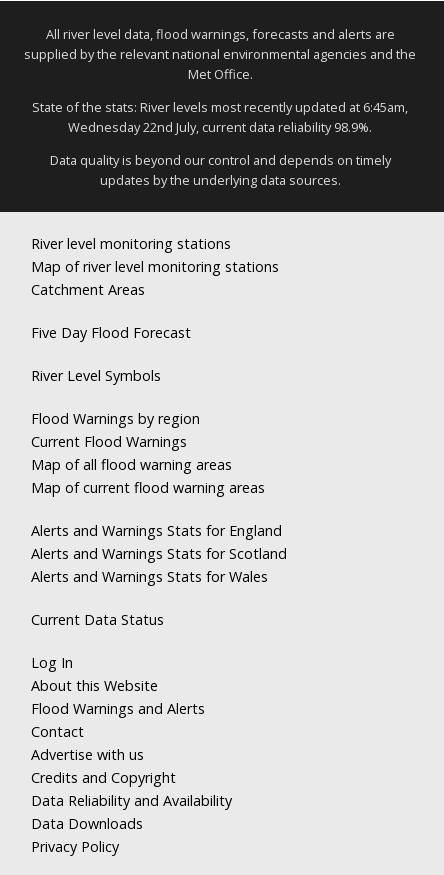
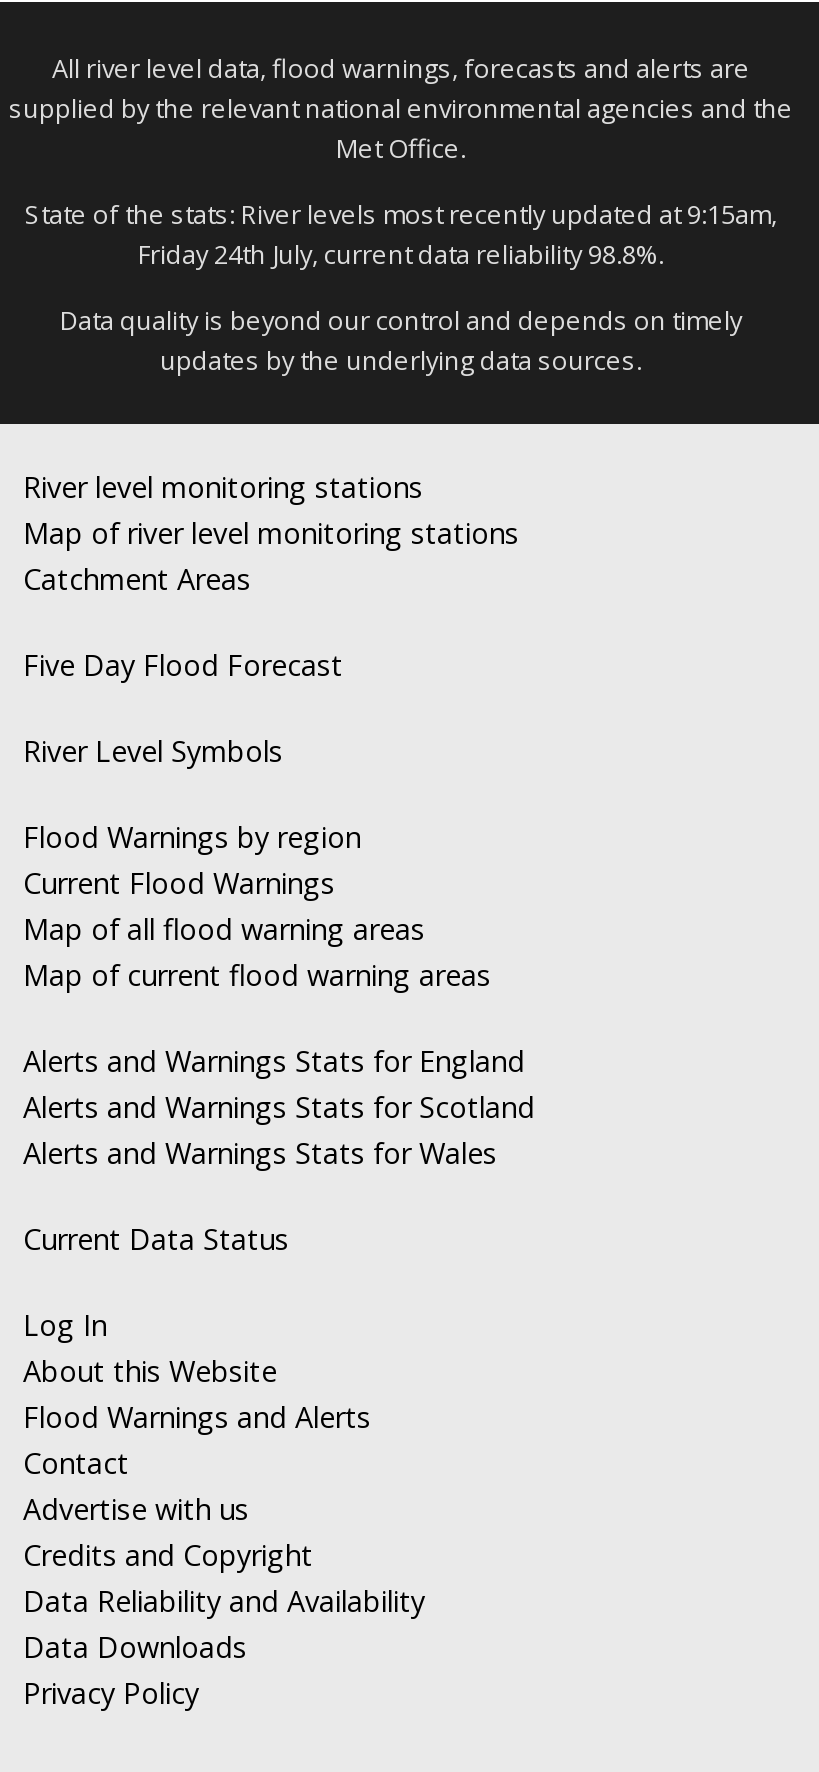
[32,98,408,116] State of the stats: River levels most recently updated at 6:45am, -> [25,195,777,231] State of the stats: River levels most recently updated at 9:15am,
[68,118,372,136] Wednesday 22nd July, current data reliability 98.9%. -> [138,235,664,271] Friday 24th July, current data reliability 98.8%.

